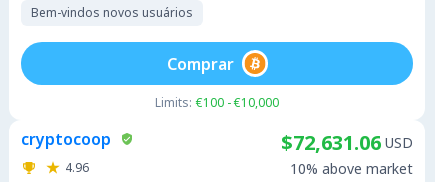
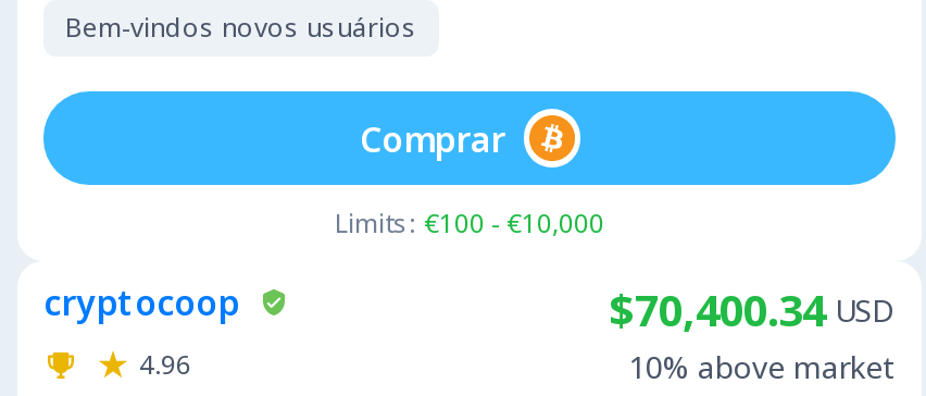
[281,129,413,156] $72,631.06 USD -> [609,281,896,339] $70,400.34 USD

